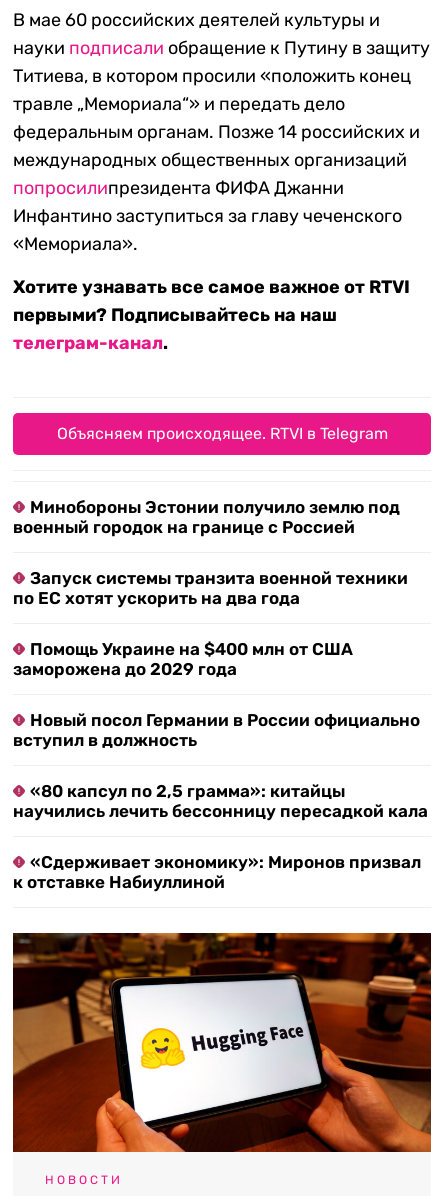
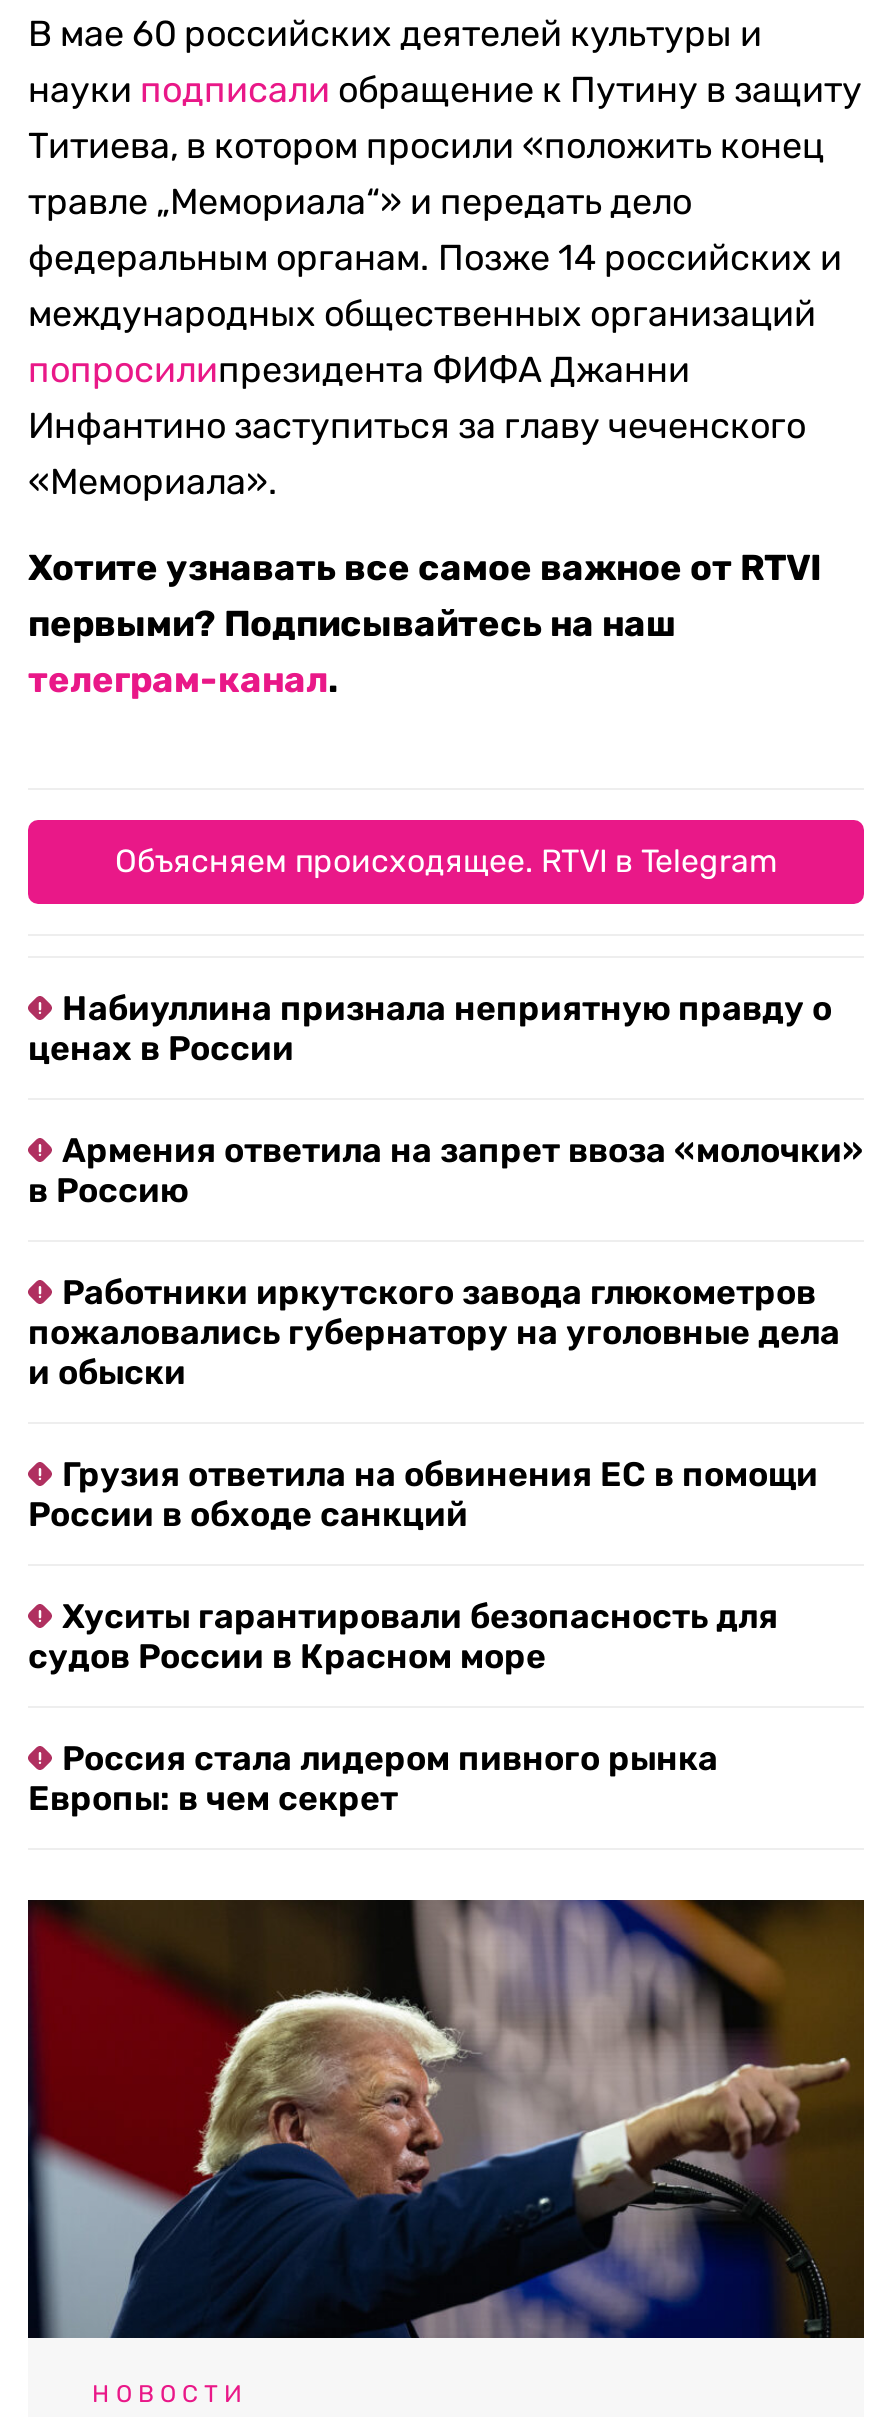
[13,497,400,537] Минобороны Эстонии получило землю под | военный городок на границе с Россией -> [28,988,832,1068] Набиуллина признала неприятную правду о | ценах в России
[13,568,408,608] Запуск системы транзита военной техники | по ЕС хотят ускорить на два года -> [28,1130,864,1210] Армения ответила на запрет ввоза «молочки» | в Россию
[13,639,353,679] Помощь Украине на $400 млн от США | заморожена до 2029 года -> [28,1272,840,1392] Работники иркутского завода глюкометров | пожаловались губернатору на уголовные дела | и обыски
[13,710,420,750] Новый посол Германии в России официально | вступил в должность -> [28,1454,818,1534] Грузия ответила на обвинения ЕС в помощи | России в обходе санкций
[13,781,428,821] «80 капсул по 2,5 грамма»: китайцы | научились лечить бессонницу пересадкой кала -> [28,1596,778,1676] Хуситы гарантировали безопасность для | судов России в Красном море
[13,852,421,892] «Сдерживает экономику»: Миронов призвал | к отставке Набиуллиной -> [28,1738,718,1818] Россия стала лидером пивного рынка | Европы: в чем секрет
[12,932,432,1153] [image] -> [26,1898,866,2340] [image]

